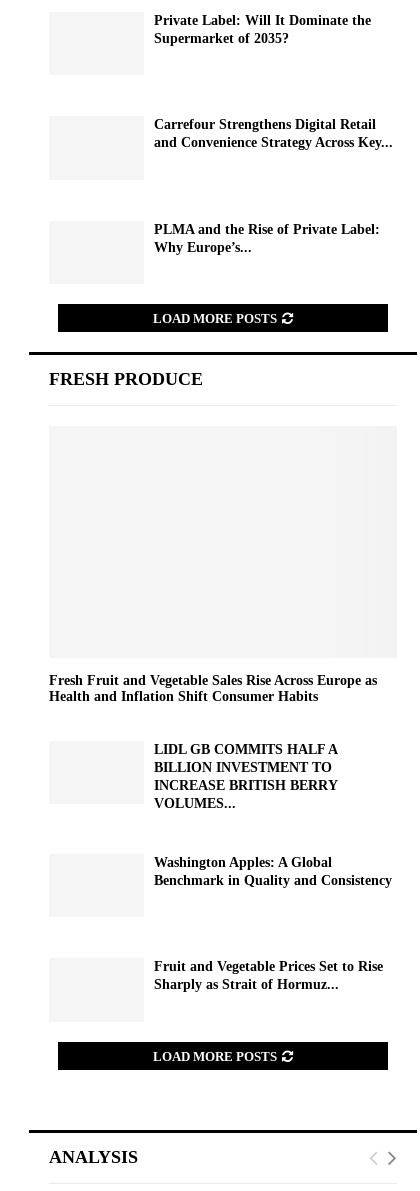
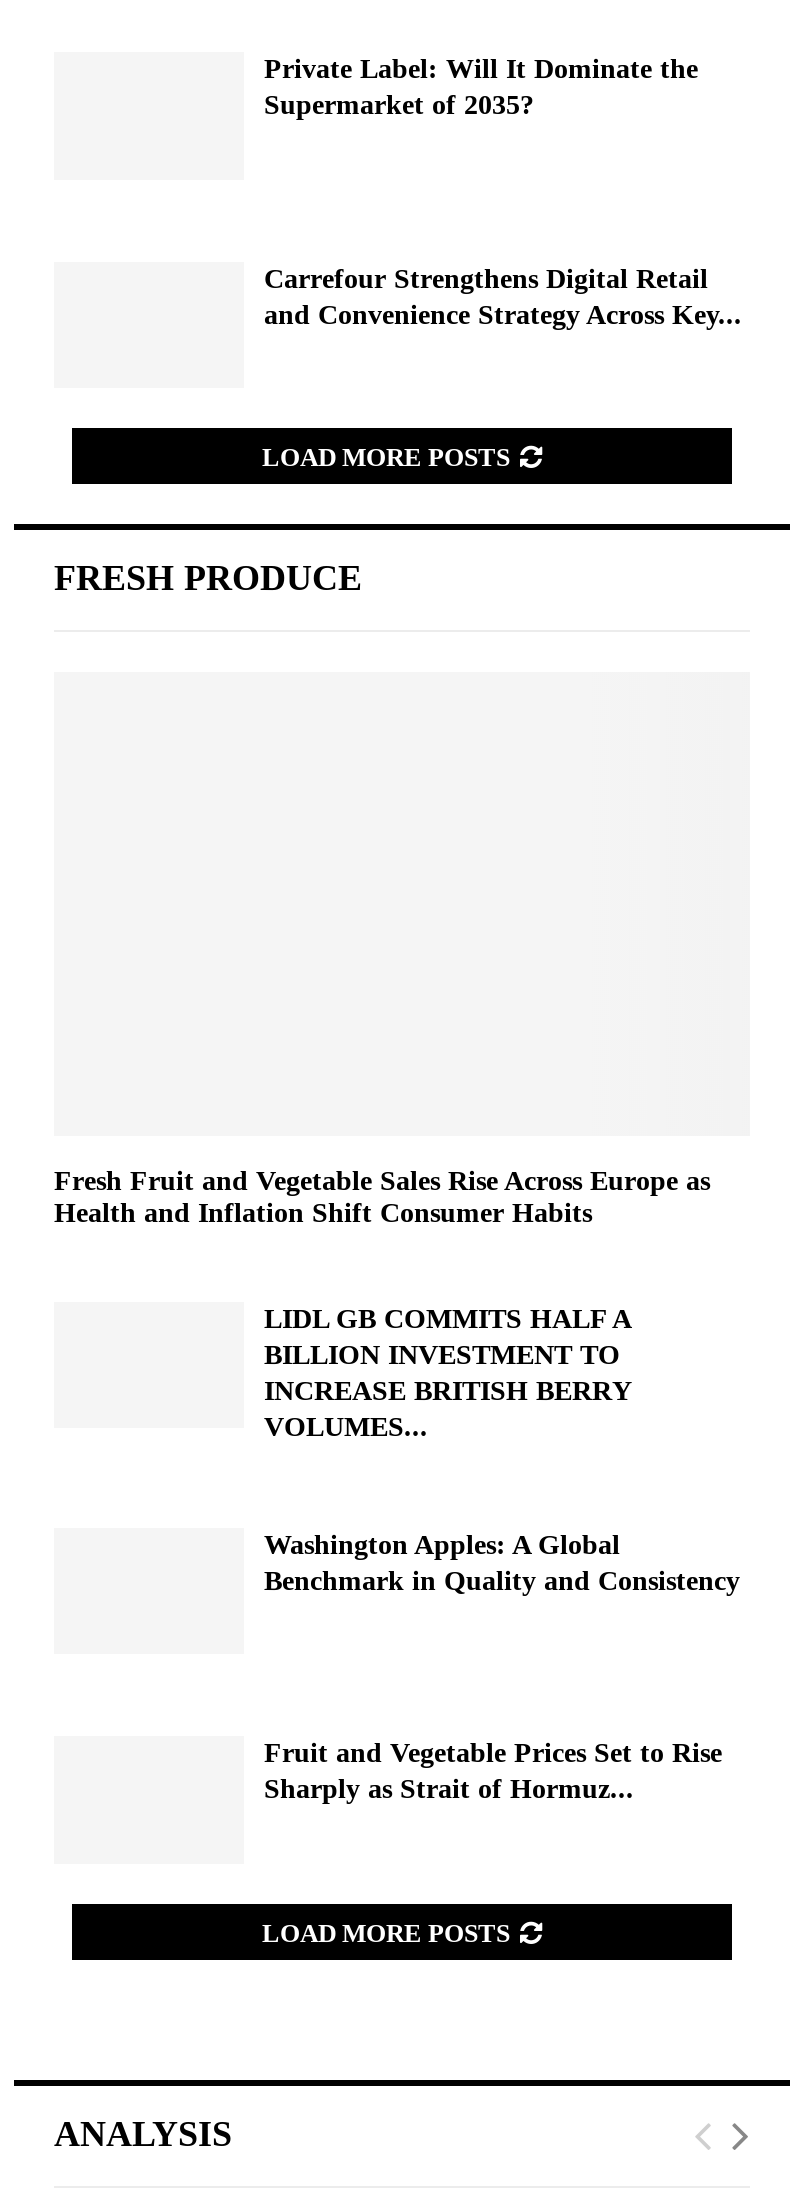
[154,222,380,255] PLMA and the Rise of Private Label: | Why Europe’s... -> none

